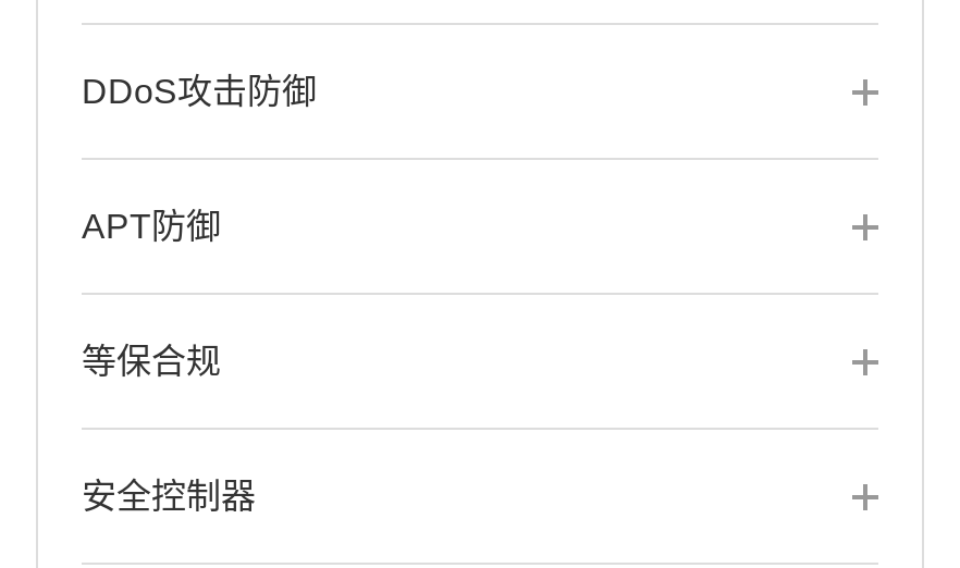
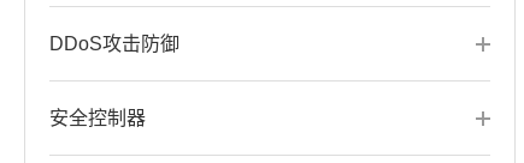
[82,208,221,245] APT防御 -> none
[82,343,221,380] 等保合规 -> none

